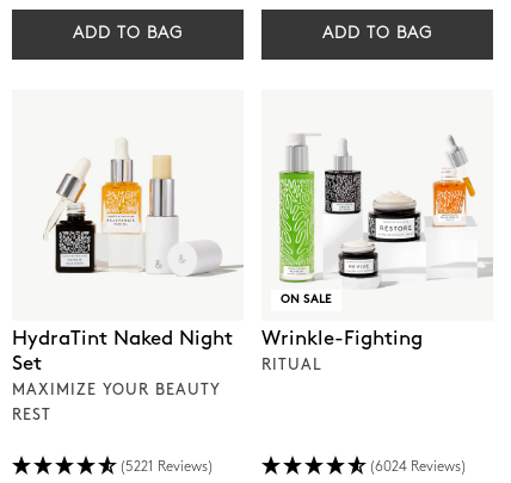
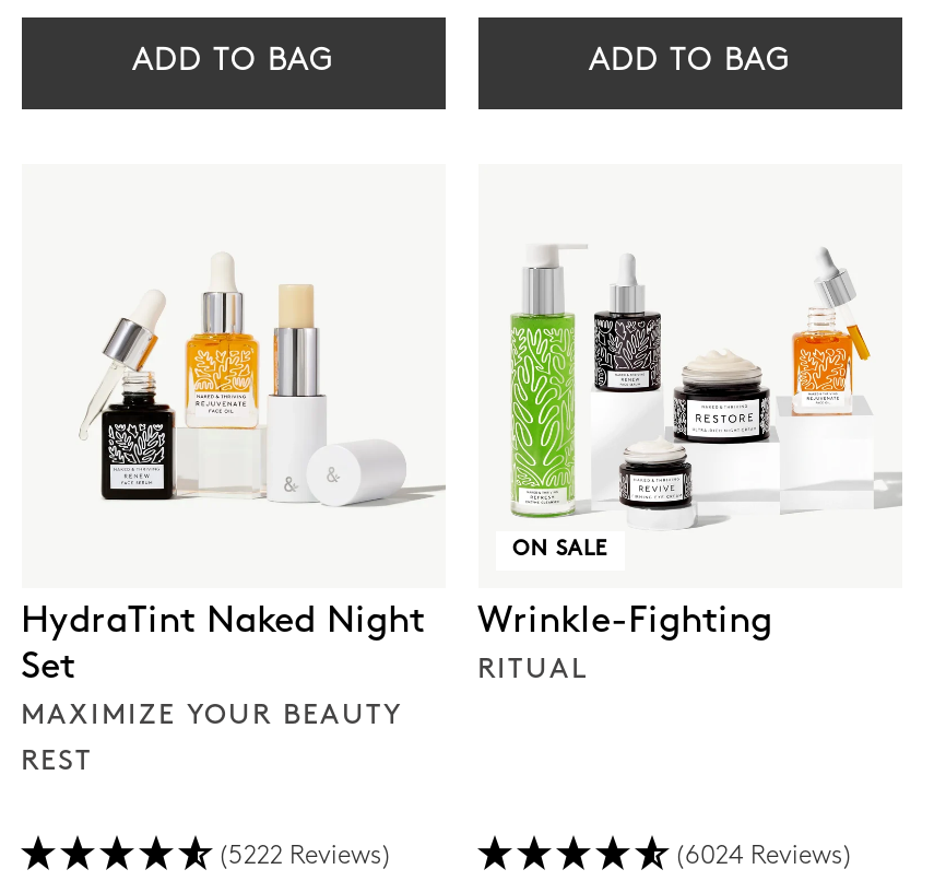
[119,460,213,474] (5221 Reviews) -> [217,843,392,870] (5222 Reviews)

